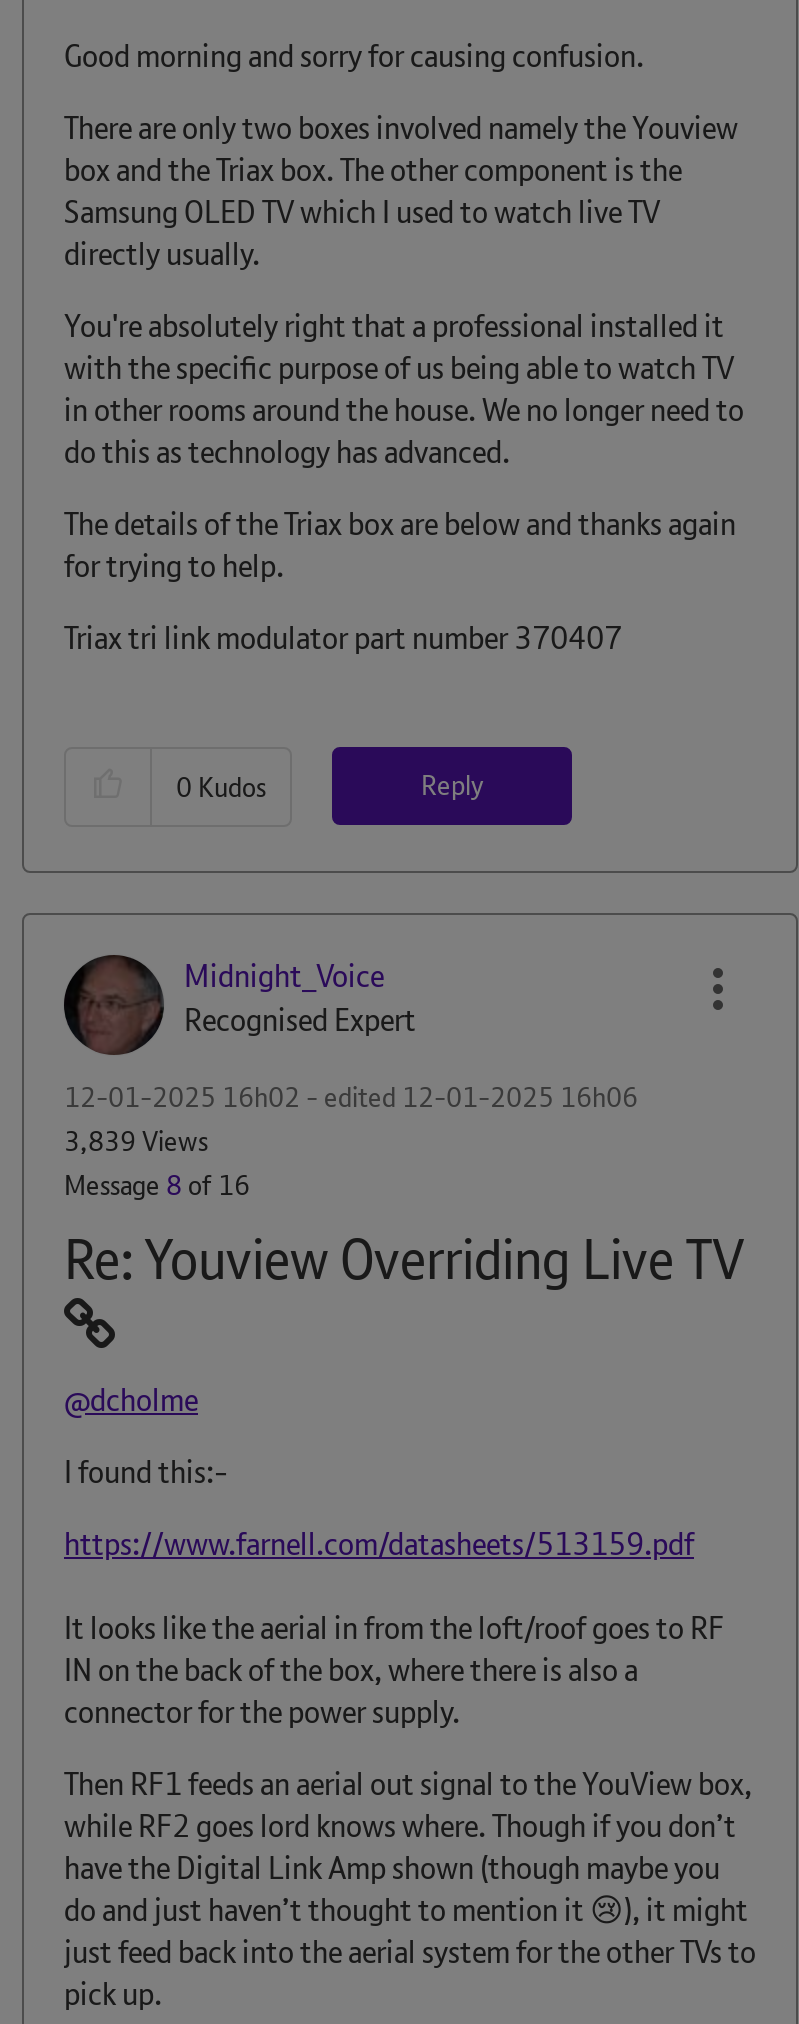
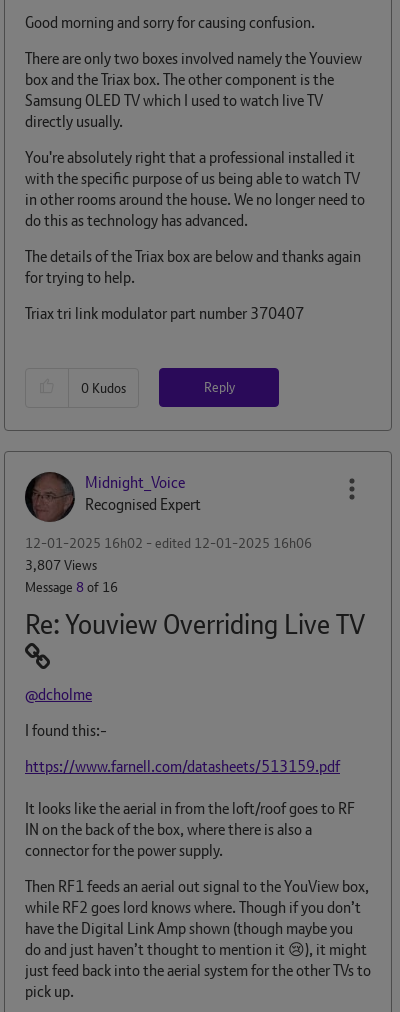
[64,1122,208,1158] 3,839 Views -> [25,555,97,573] 3,807 Views

